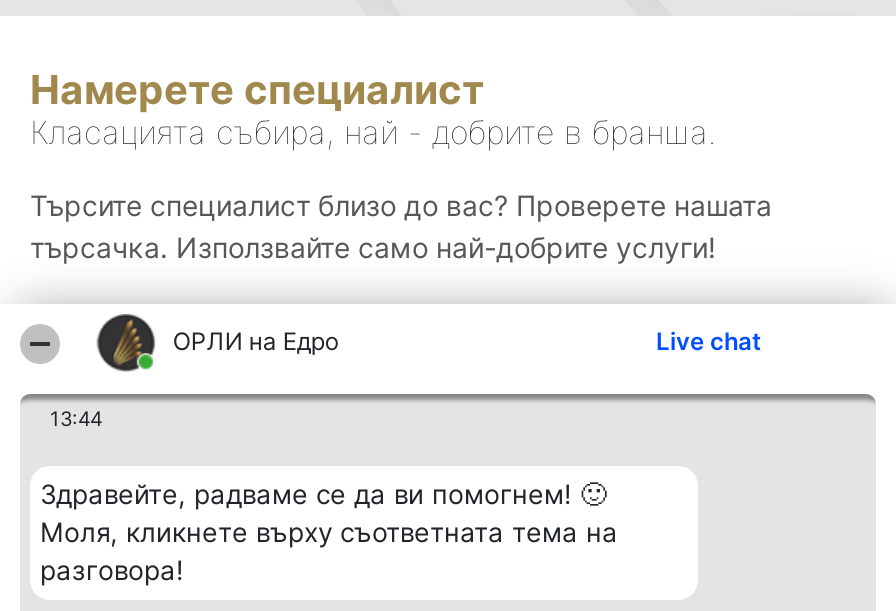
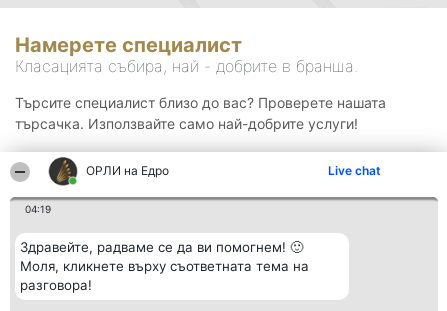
[50,406,102,430] 13:44 -> [25,203,51,215] 04:19

